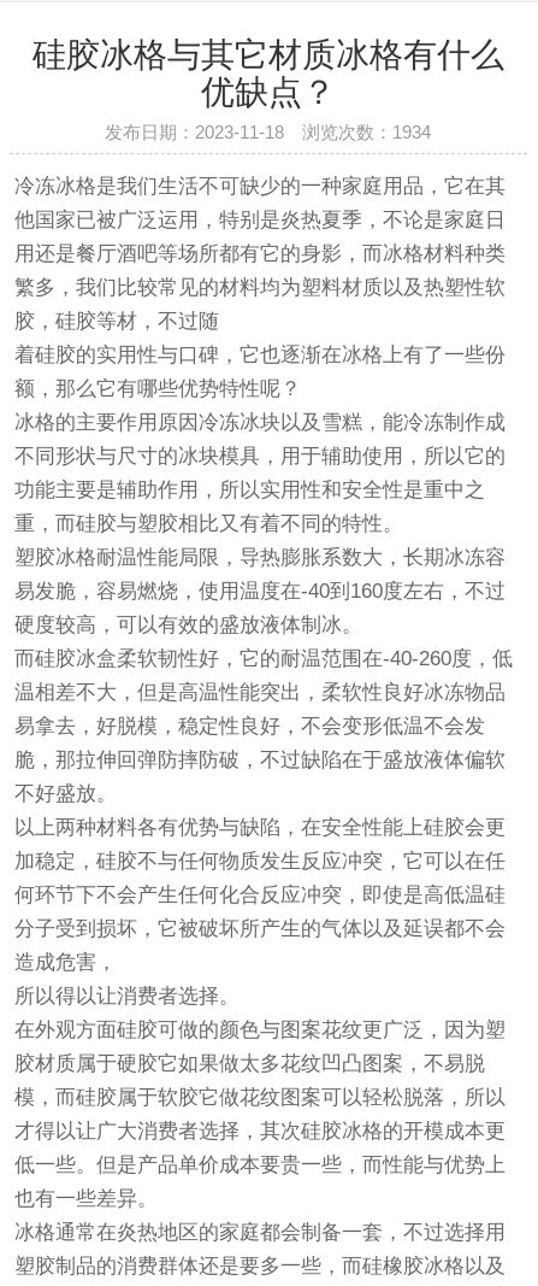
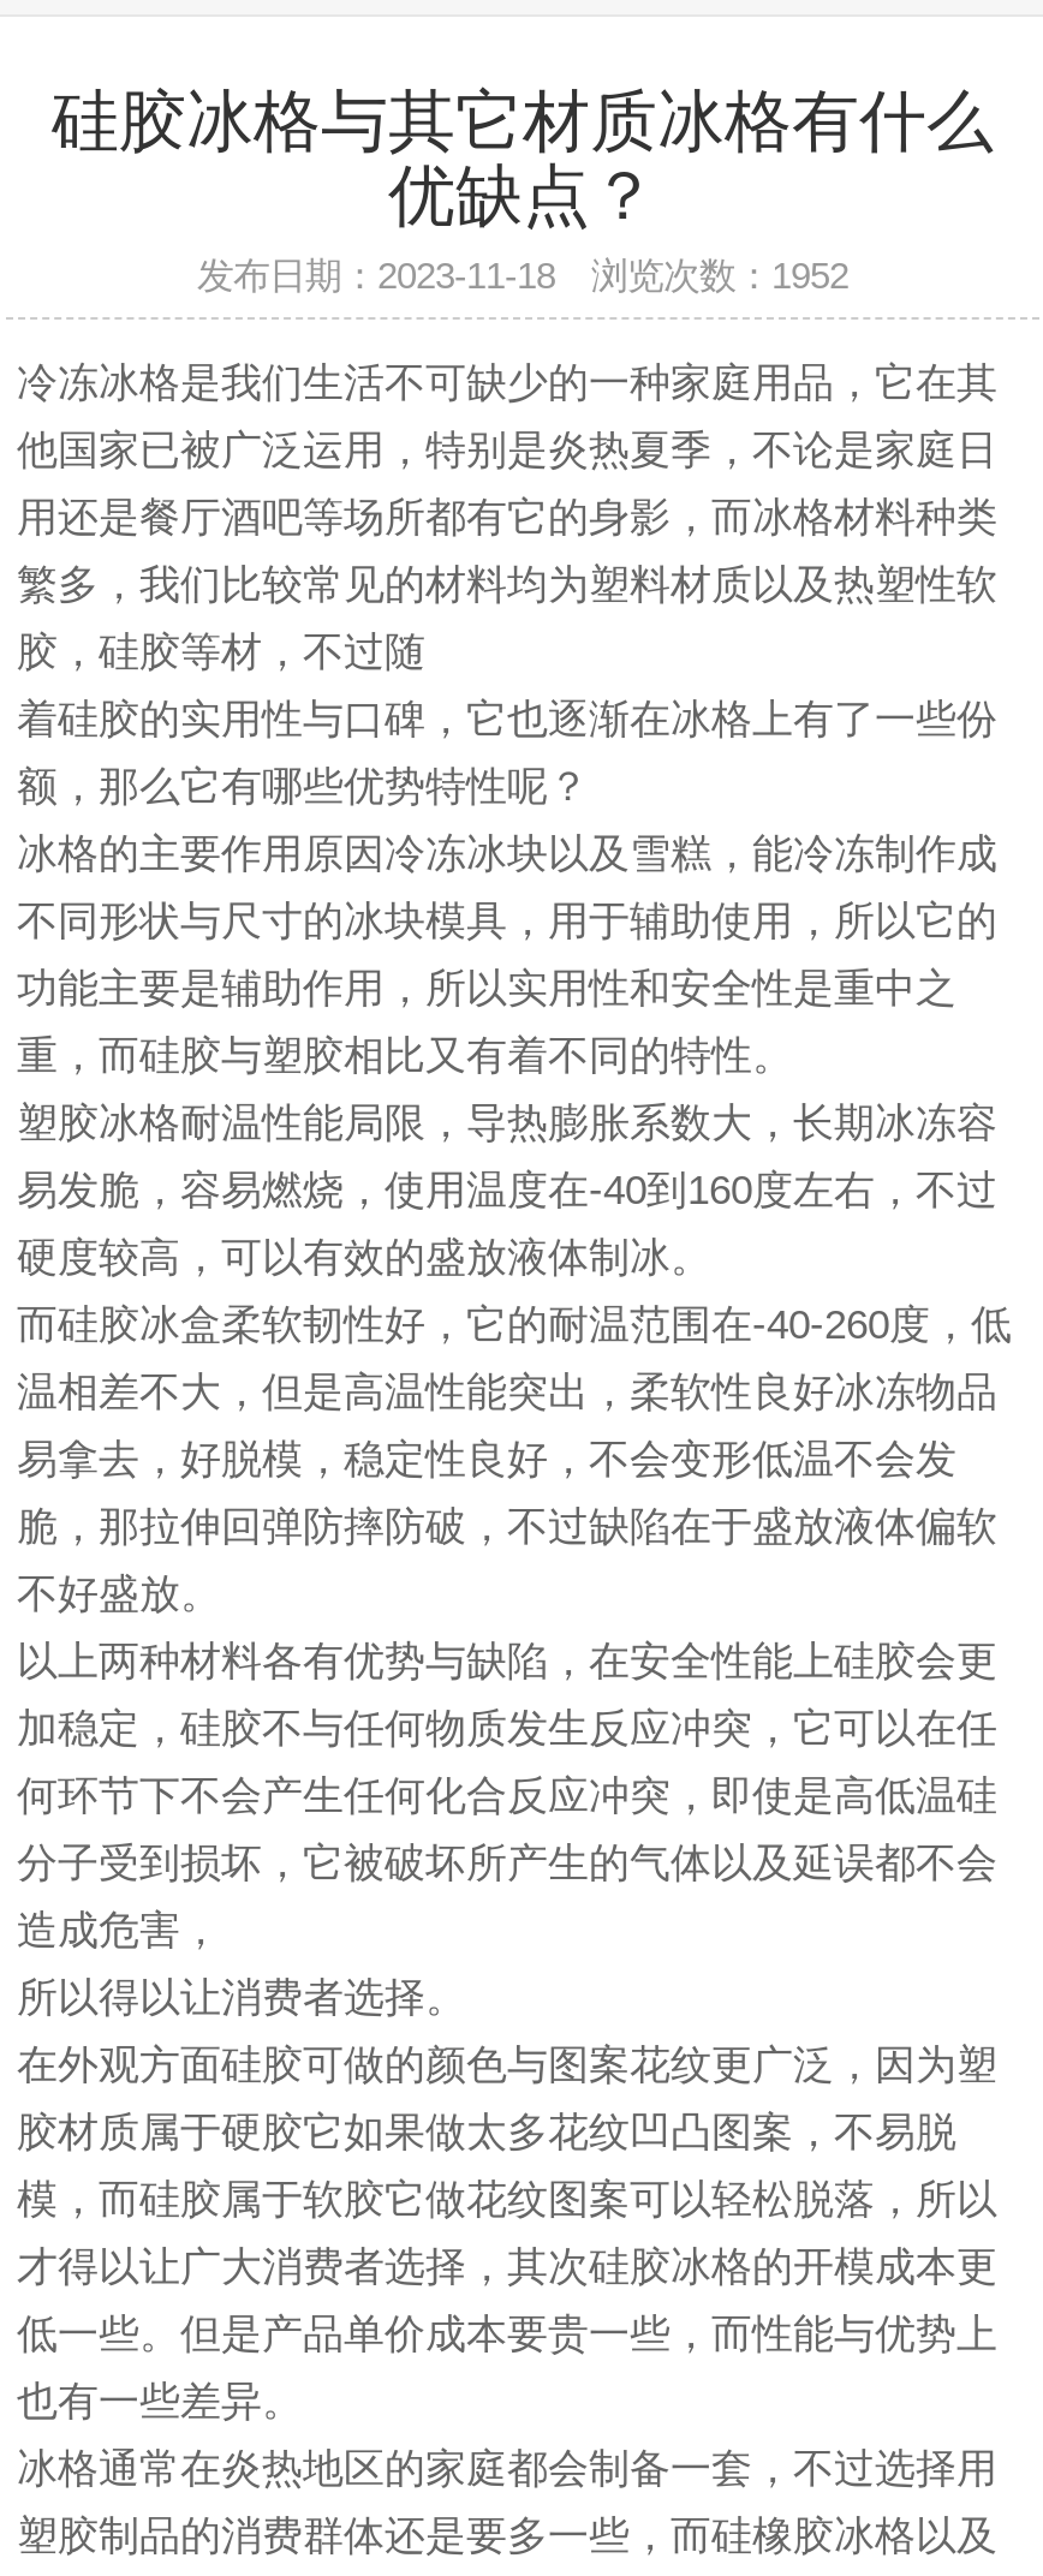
[105,122,431,142] 发布日期：2023-11-18 浏览次数：1934 -> [197,255,848,296] 发布日期：2023-11-18 浏览次数：1952

